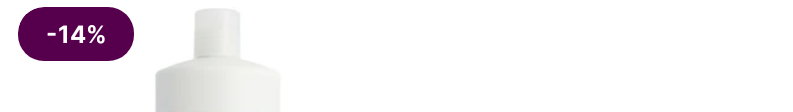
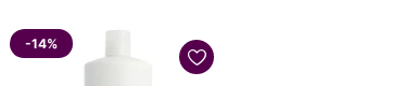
none -> [178,39,215,75] [image]

